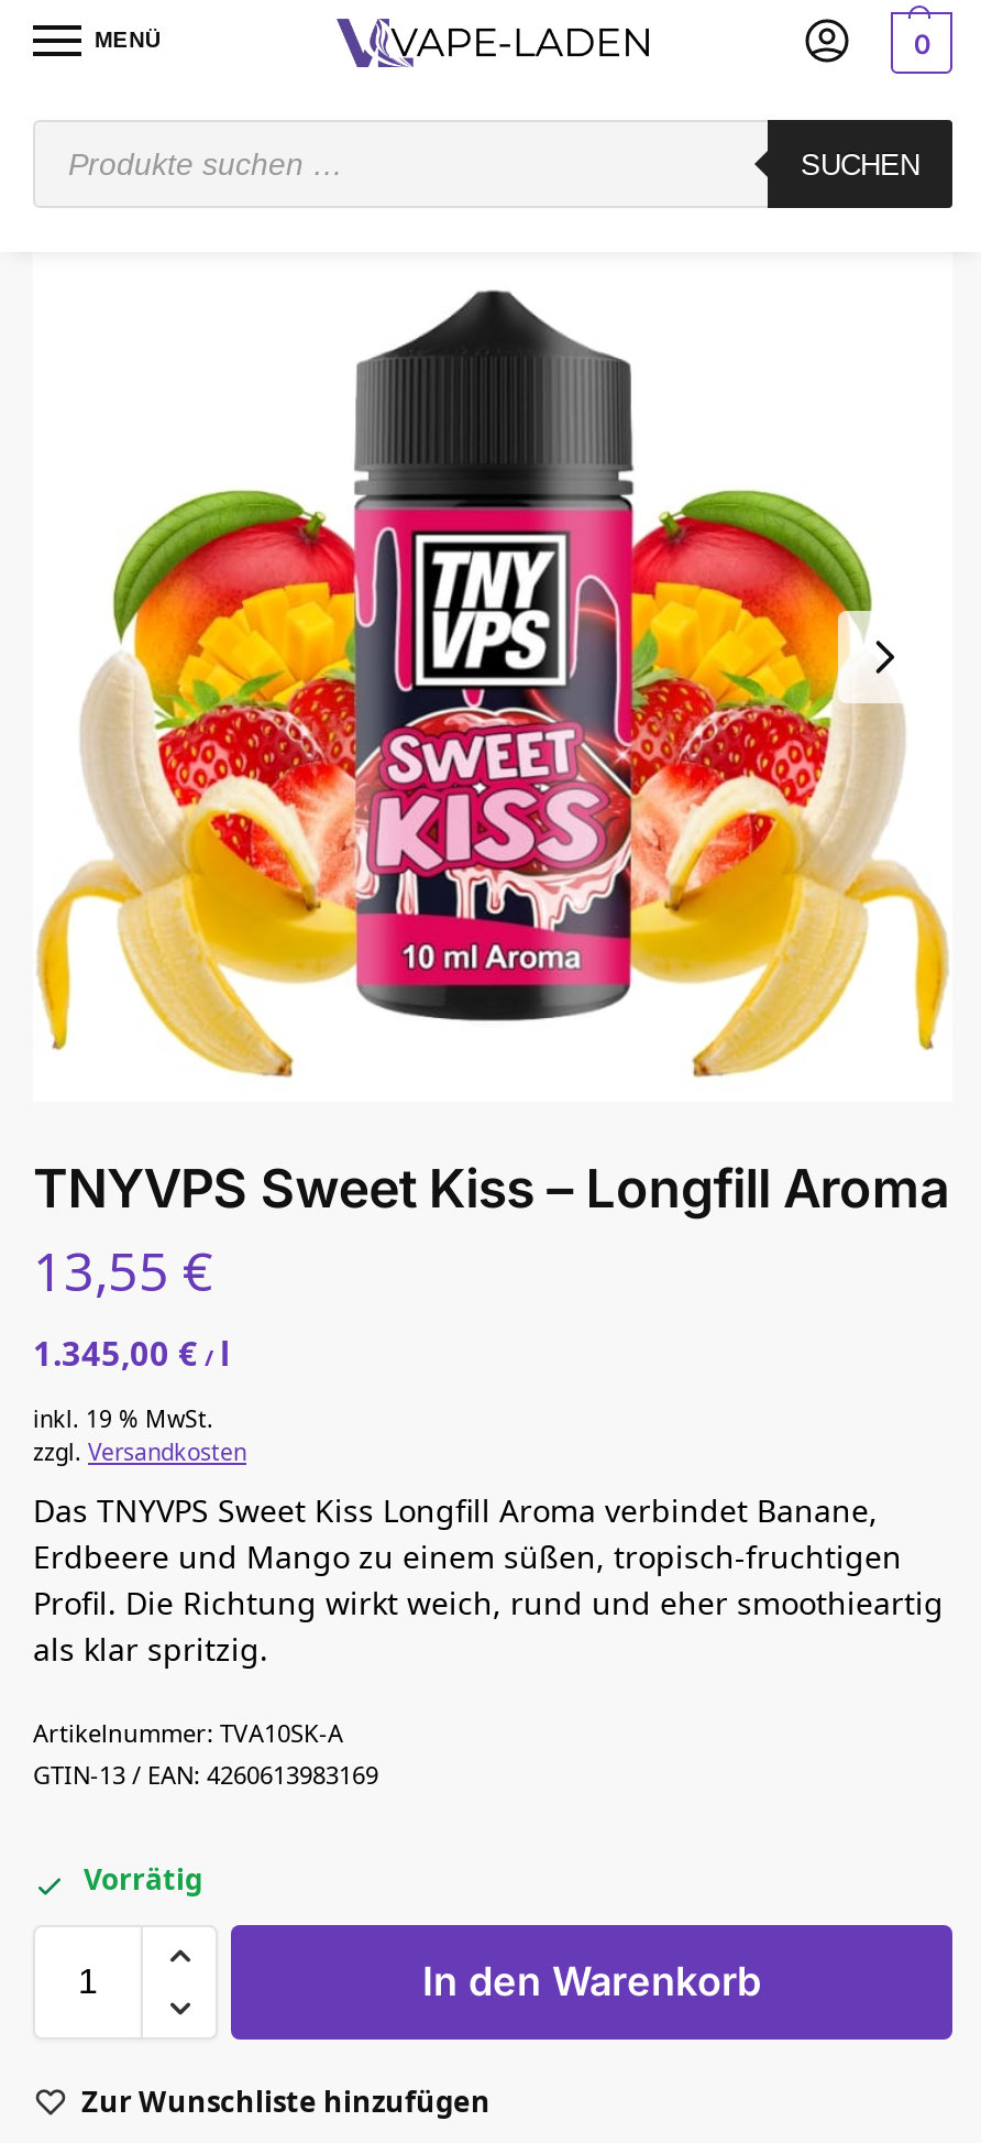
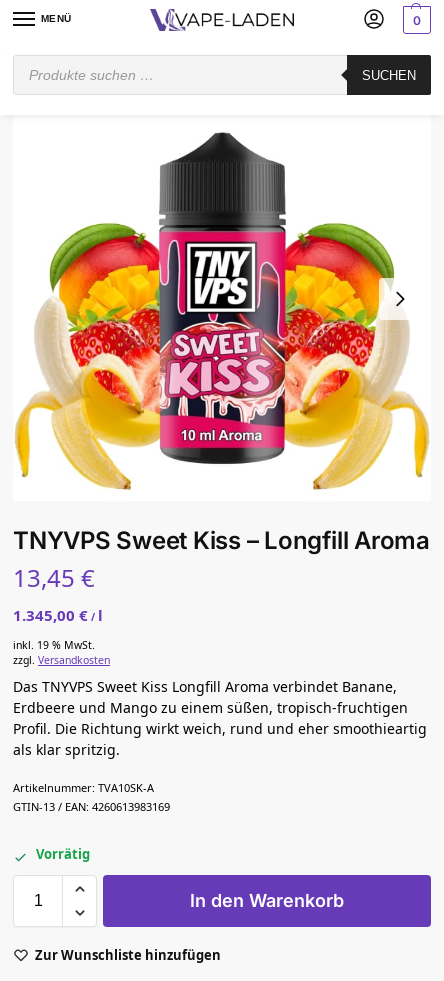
[33,1235,213,1307] 13,55 € -> [13,561,95,594] 13,45 €

